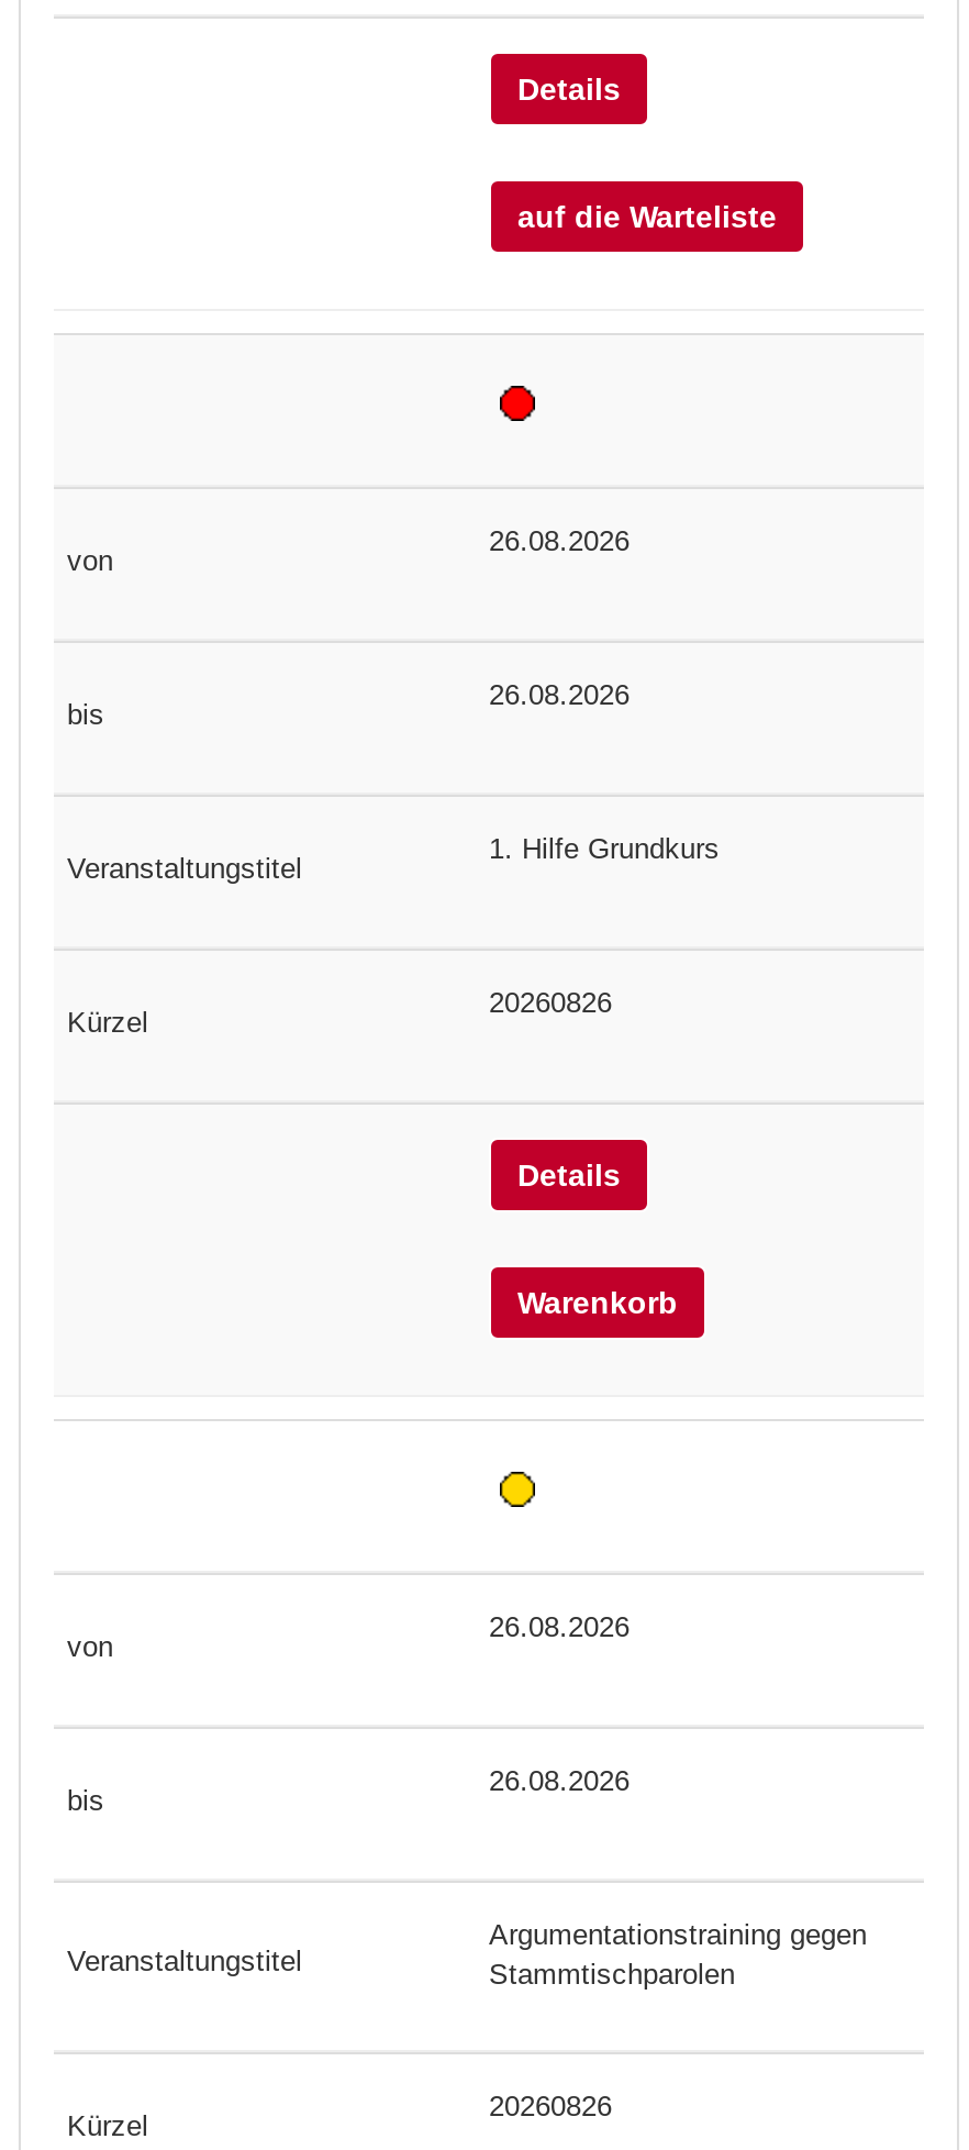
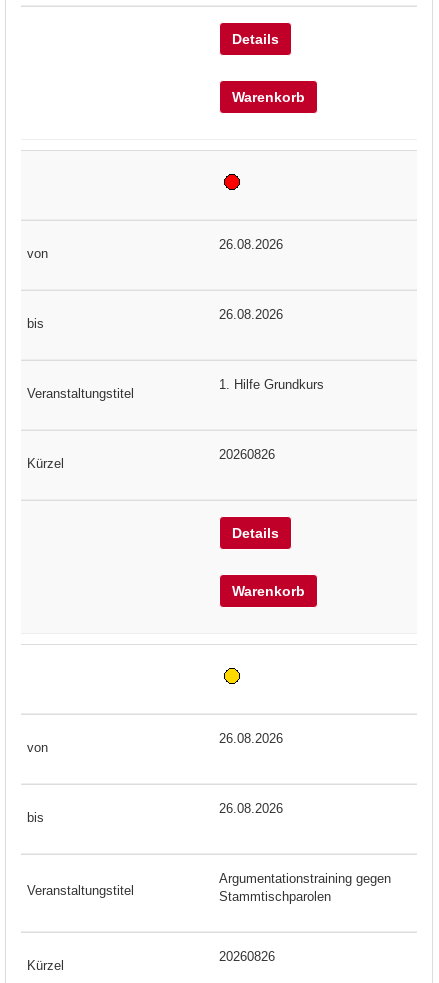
[517,200,777,235] auf die Warteliste -> [232,89,305,105] Warenkorb

